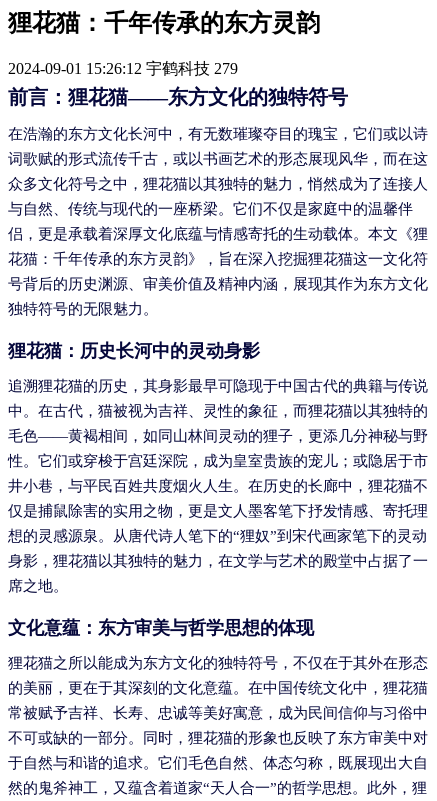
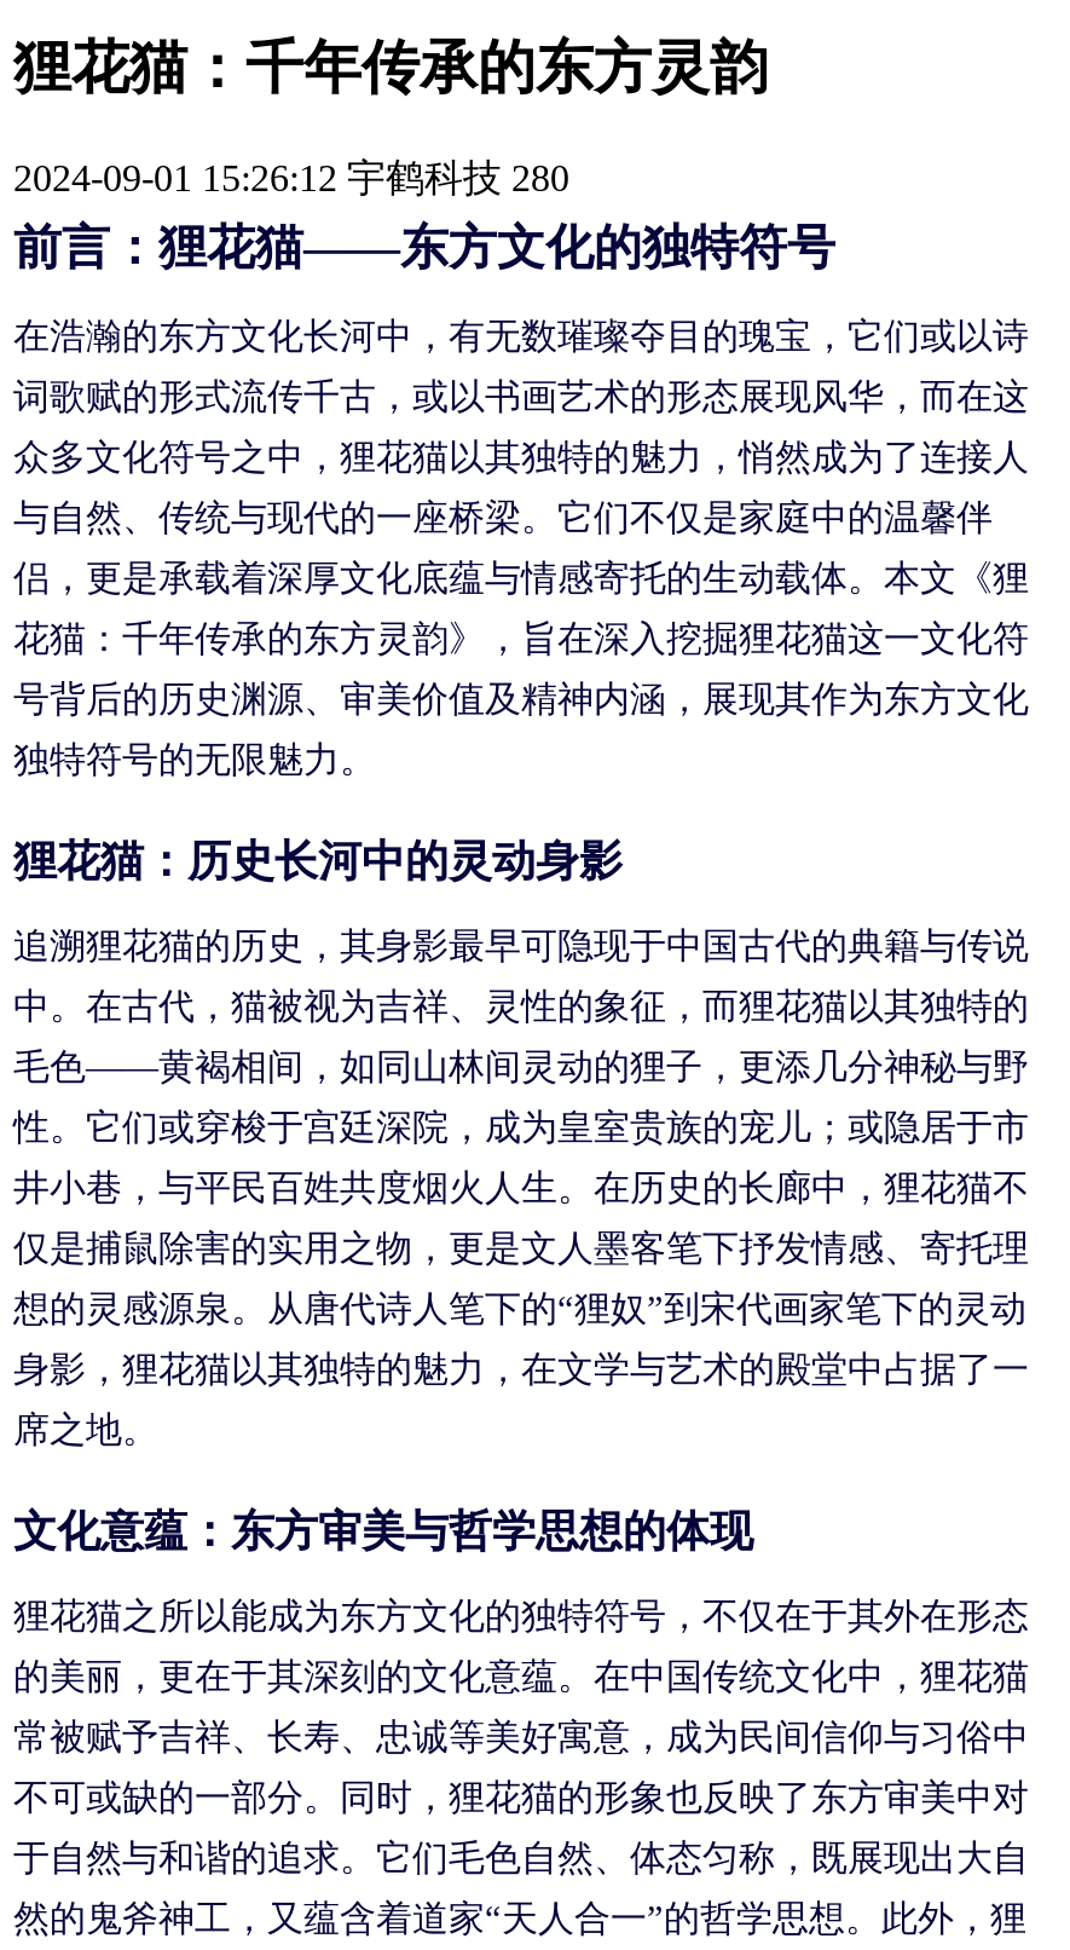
[8,60,238,77] 2024-09-01 15:26:12 宇鹤科技 279 -> [13,157,569,198] 2024-09-01 15:26:12 宇鹤科技 280

